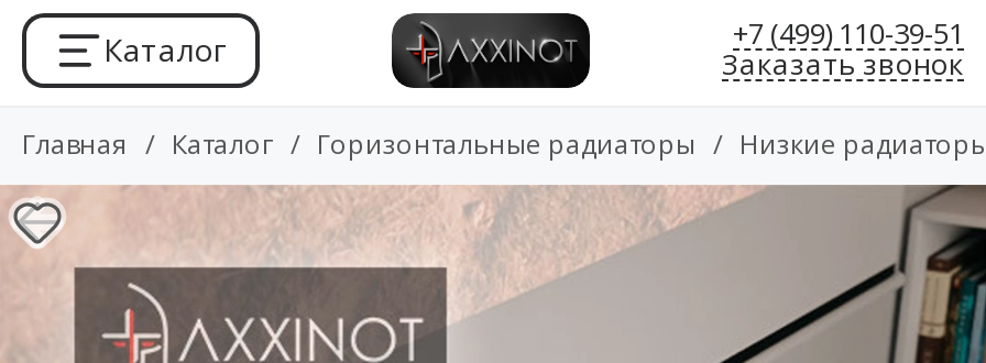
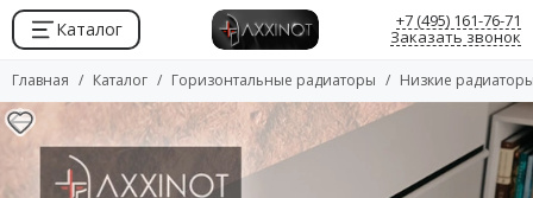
[733,13,964,53] +7 (499) 110-39-51 -> [396,9,521,31] +7 (495) 161-76-71

